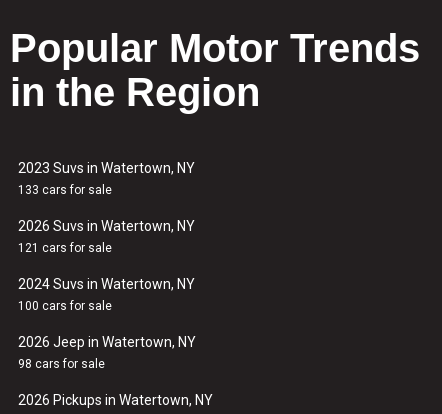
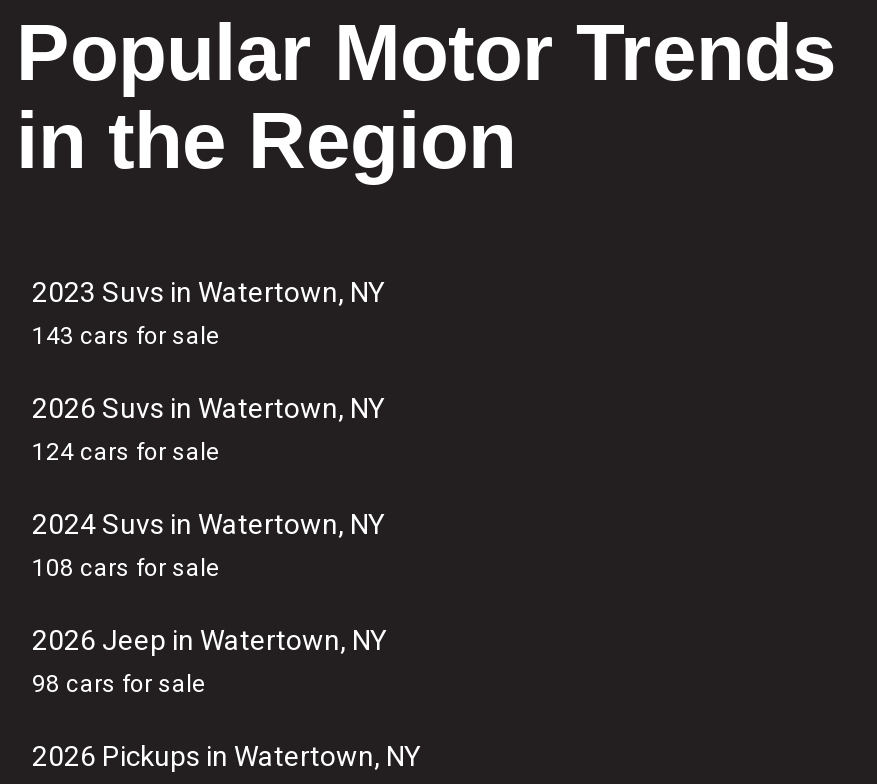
[18,183,112,197] 133 cars for sale -> [32,322,220,350] 143 cars for sale
[18,241,112,255] 121 cars for sale -> [32,438,220,466] 124 cars for sale
[18,299,112,313] 100 cars for sale -> [32,554,220,582] 108 cars for sale

